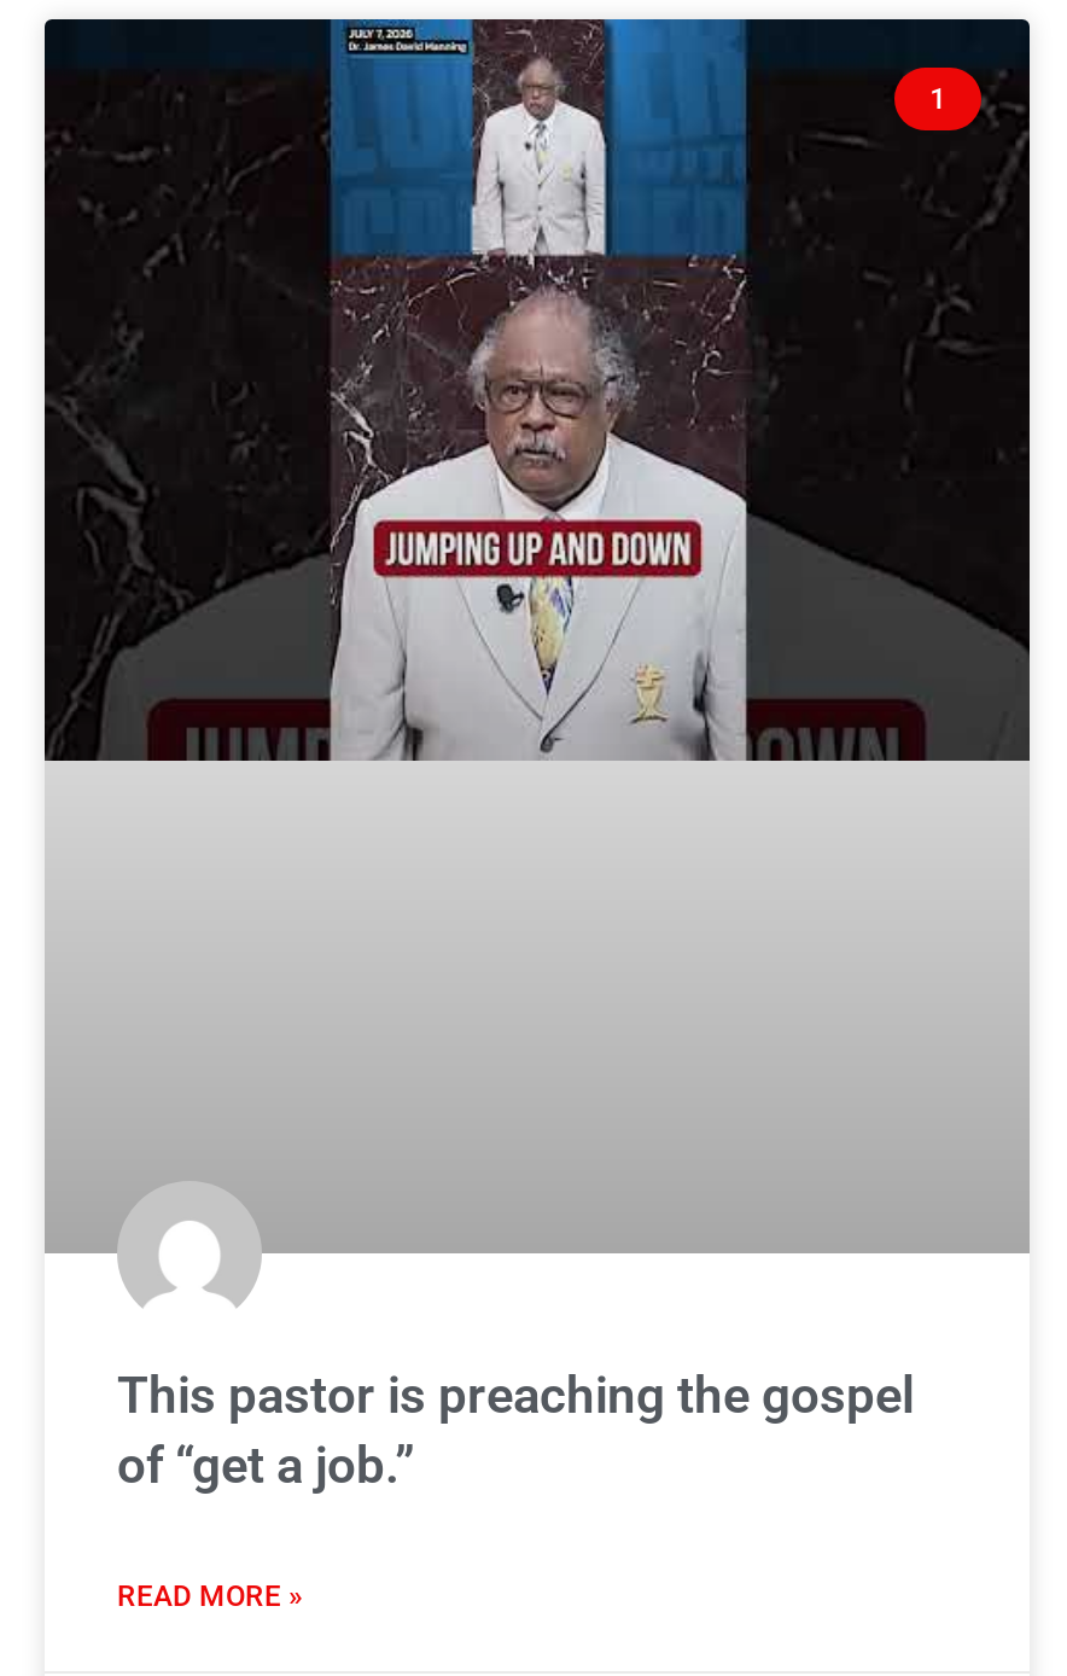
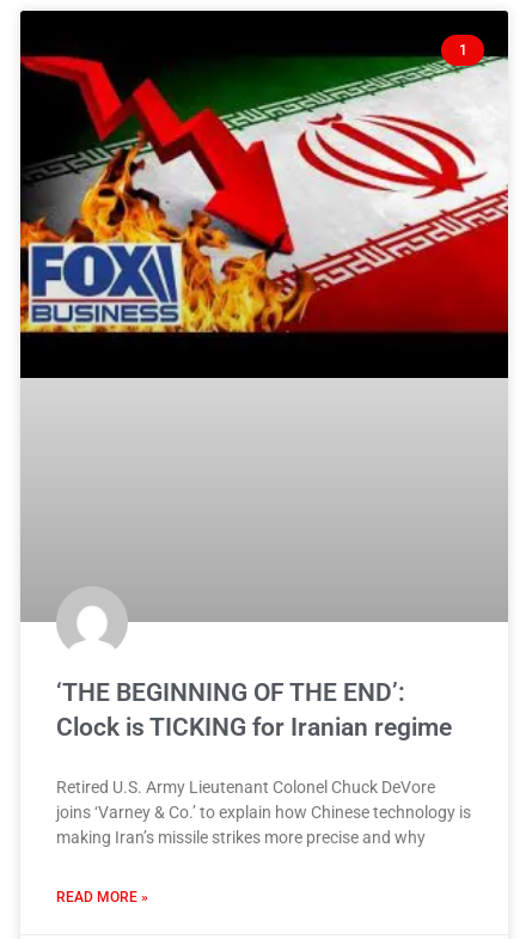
[42,17,1032,761] [image] -> [19,10,509,379] [image]
[117,1366,914,1494] This pastor is preaching the gospel | of “get a job.” -> [56,678,471,846] ‘THE BEGINNING OF THE END’: | Clock is TICKING for Iranian regime | Retired U.S. Army Lieutenant Colonel Chuck DeVore | joins ‘Varney & Co.’ to explain how Chinese technology is | making Iran’s missile strikes more precise and why

